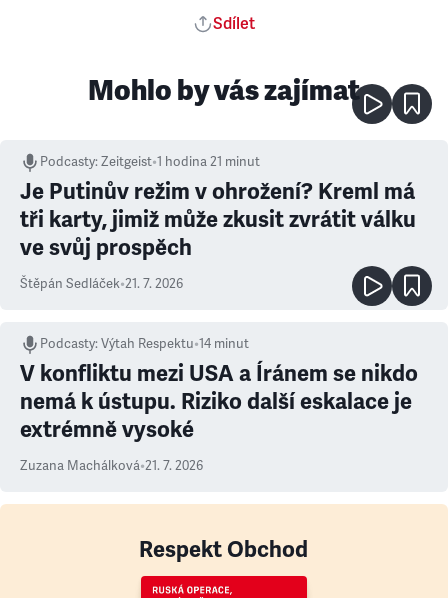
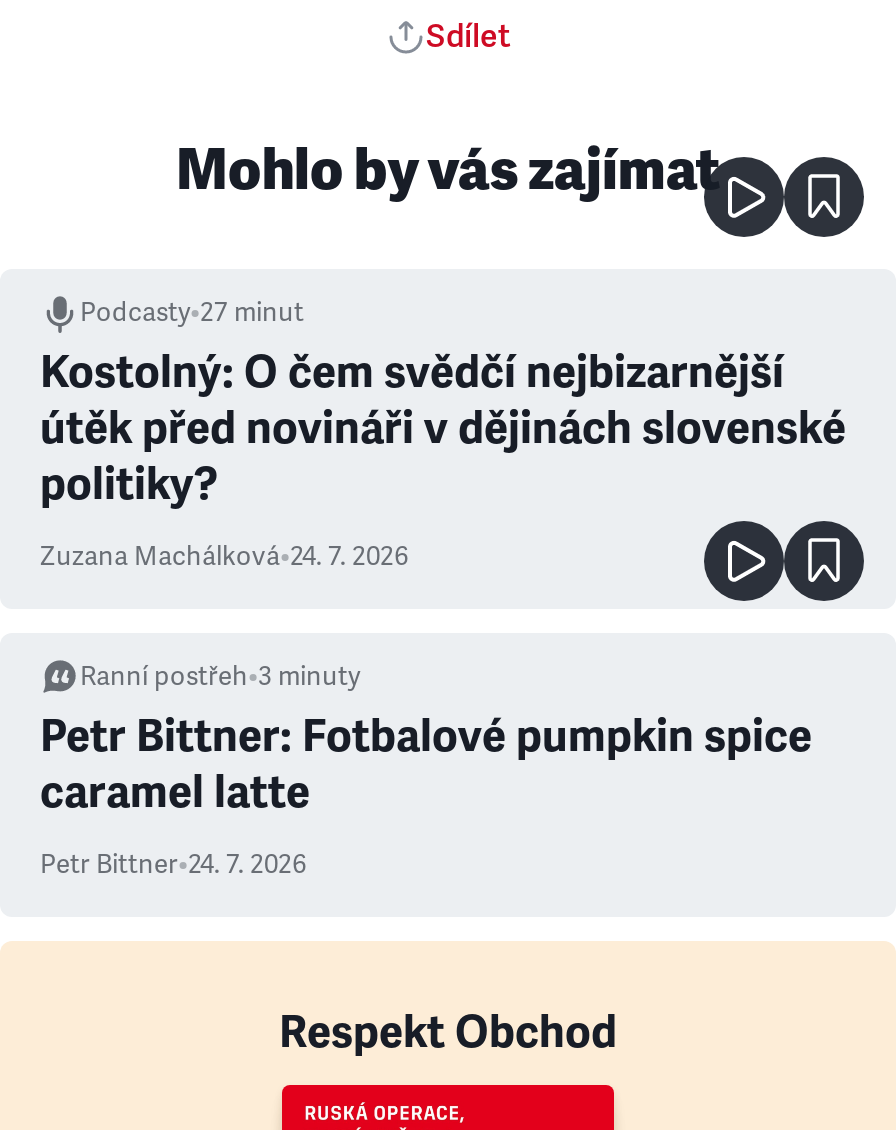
[20,154,416,261] Podcasty: Zeitgeist•1 hodina 21 minut | Je Putinův režim v ohrožení? Kreml má | tři karty, jimiž může zkusit zvrátit válku | ve svůj prospěch -> [40,298,846,512] Podcasty•27 minut | Kostolný: O čem svědčí nejbizarnější | útěk před novináři v dějinách slovenské | politiky?
[20,276,183,292] Štěpán Sedláček•21. 7. 2026 -> [40,542,408,574] Zuzana Machálková•24. 7. 2026
[20,336,418,443] Podcasty: Výtah Respektu•14 minut | V konfliktu mezi USA a Íránem se nikdo | nemá k ústupu. Riziko další eskalace je | extrémně vysoké -> [40,662,812,820] Ranní postřeh•3 minuty | Petr Bittner: Fotbalové pumpkin spice | caramel latte
[20,458,203,474] Zuzana Machálková•21. 7. 2026 -> [40,850,306,882] Petr Bittner•24. 7. 2026

